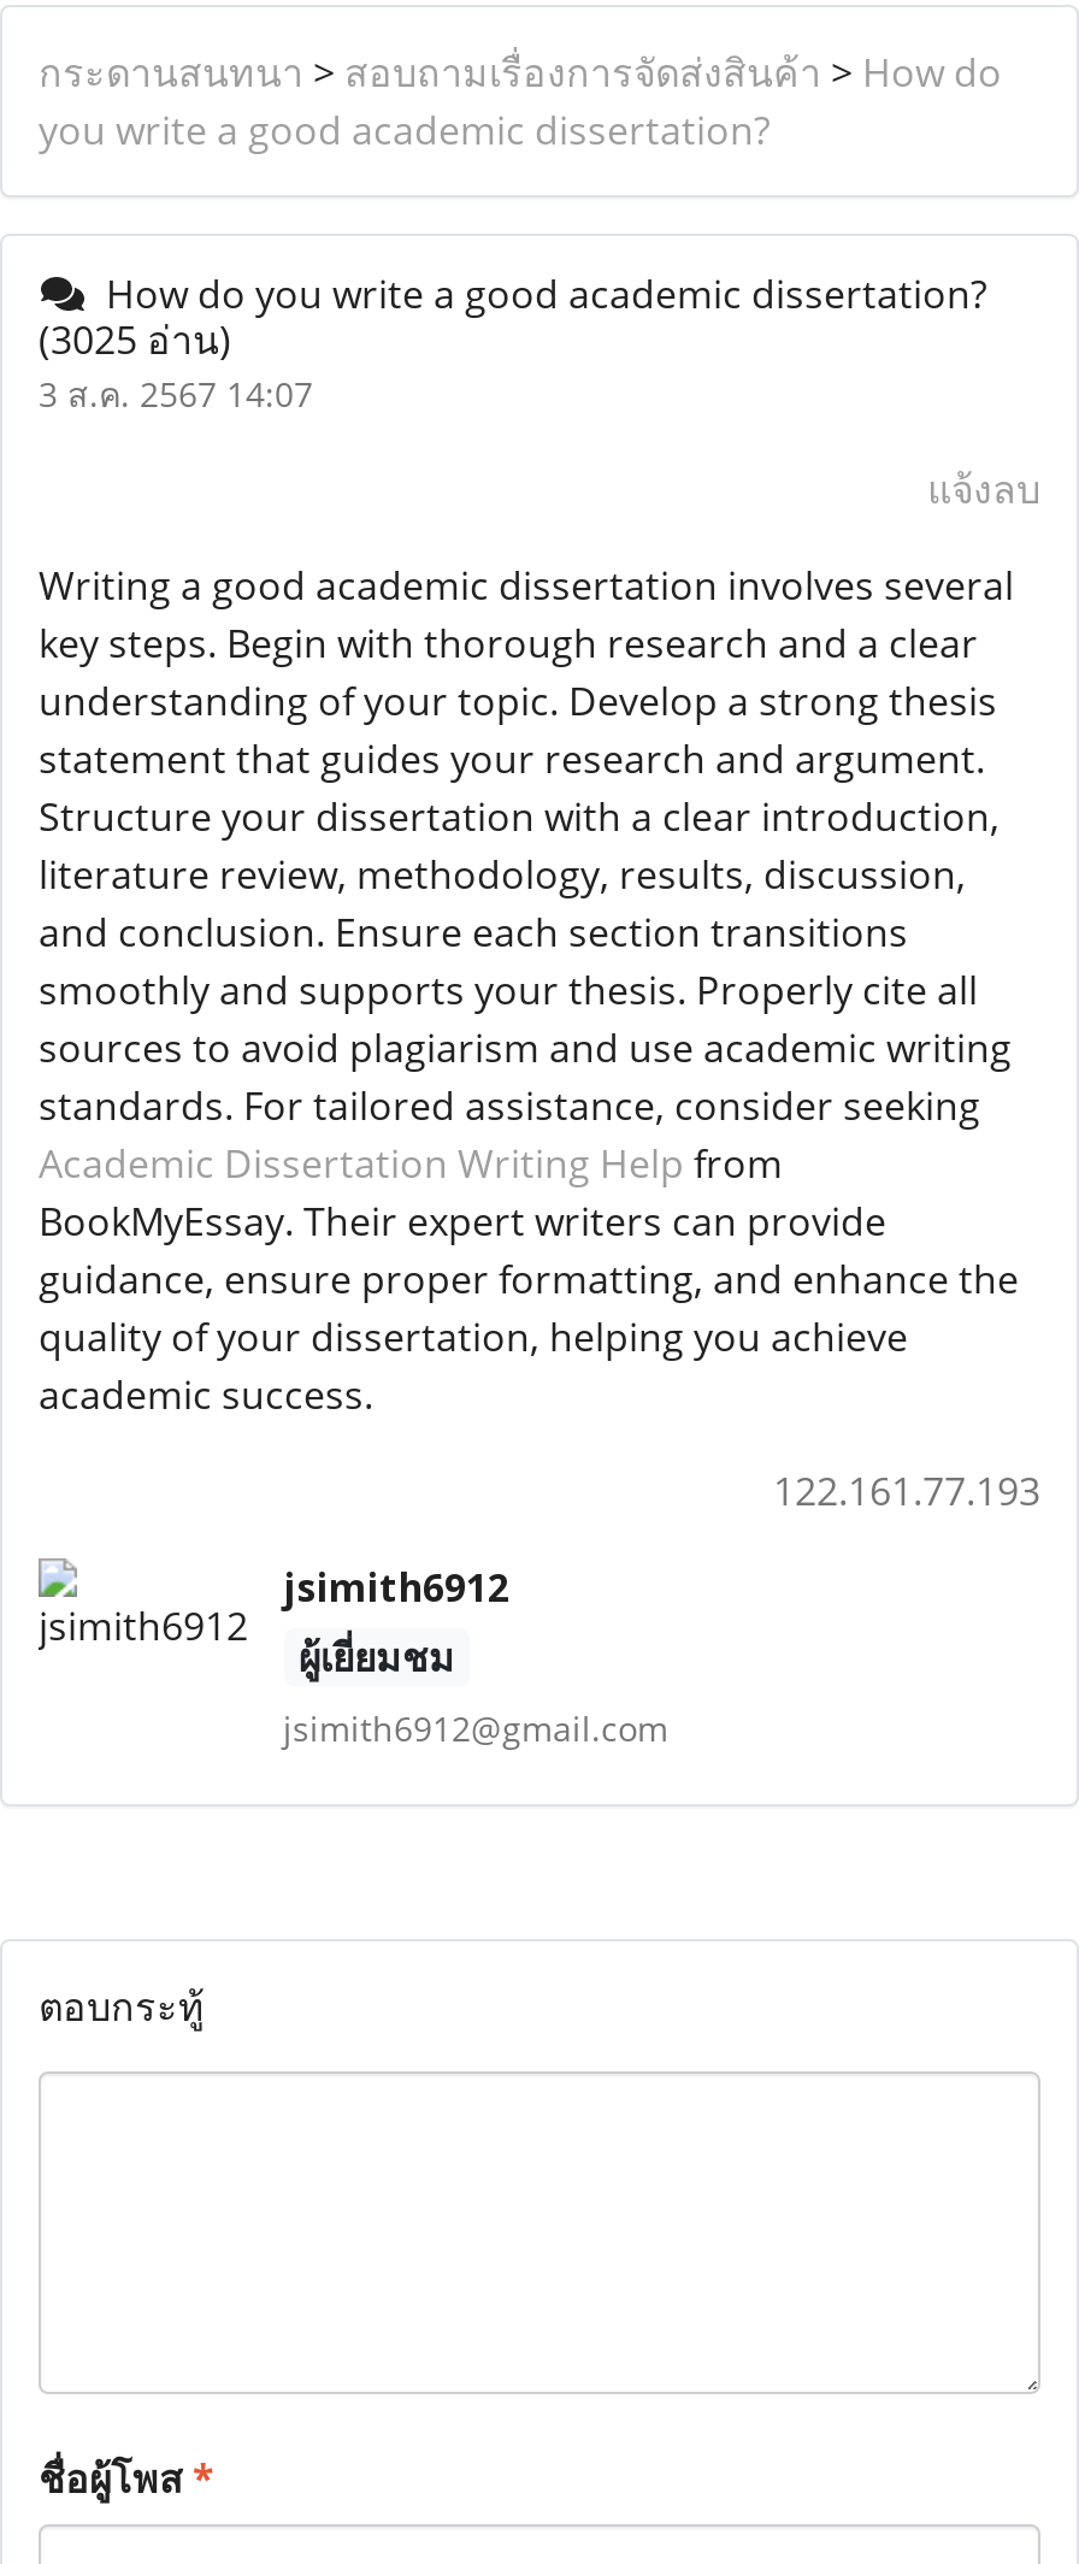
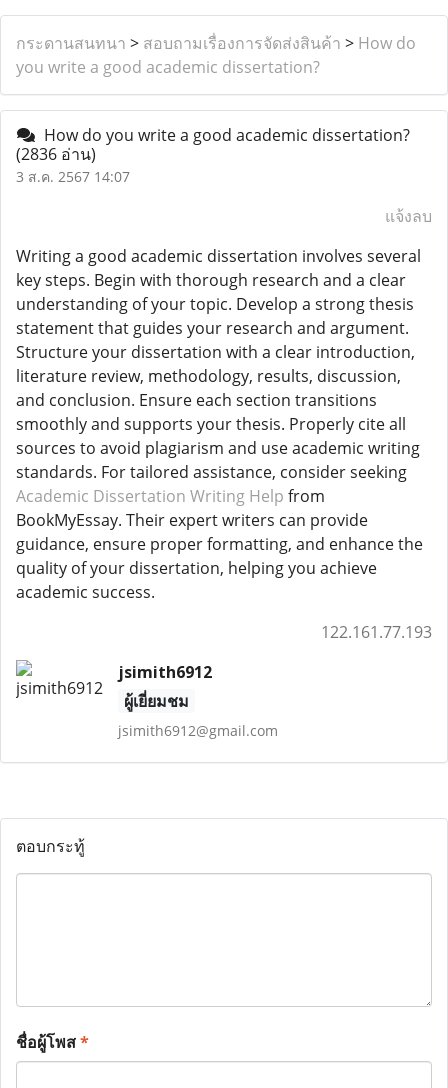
[39,313,231,366] (3025 อ่าน) -> [16,143,96,165] (2836 อ่าน)

